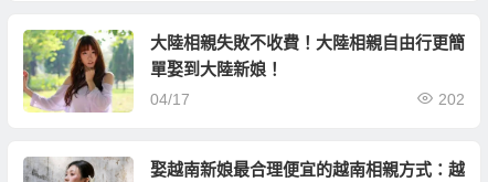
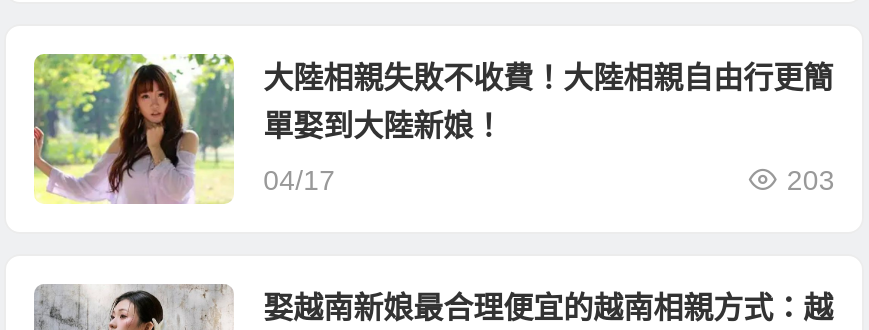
[439,90,465,108] 202 -> [787,163,835,195] 203

